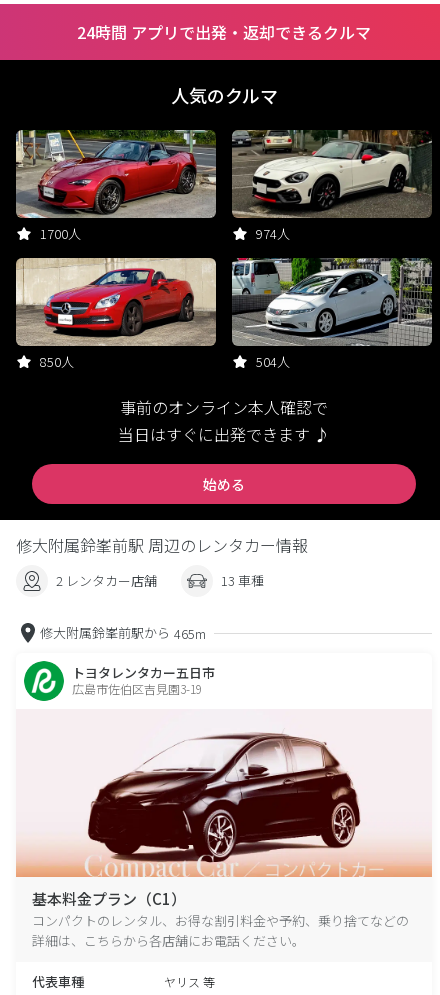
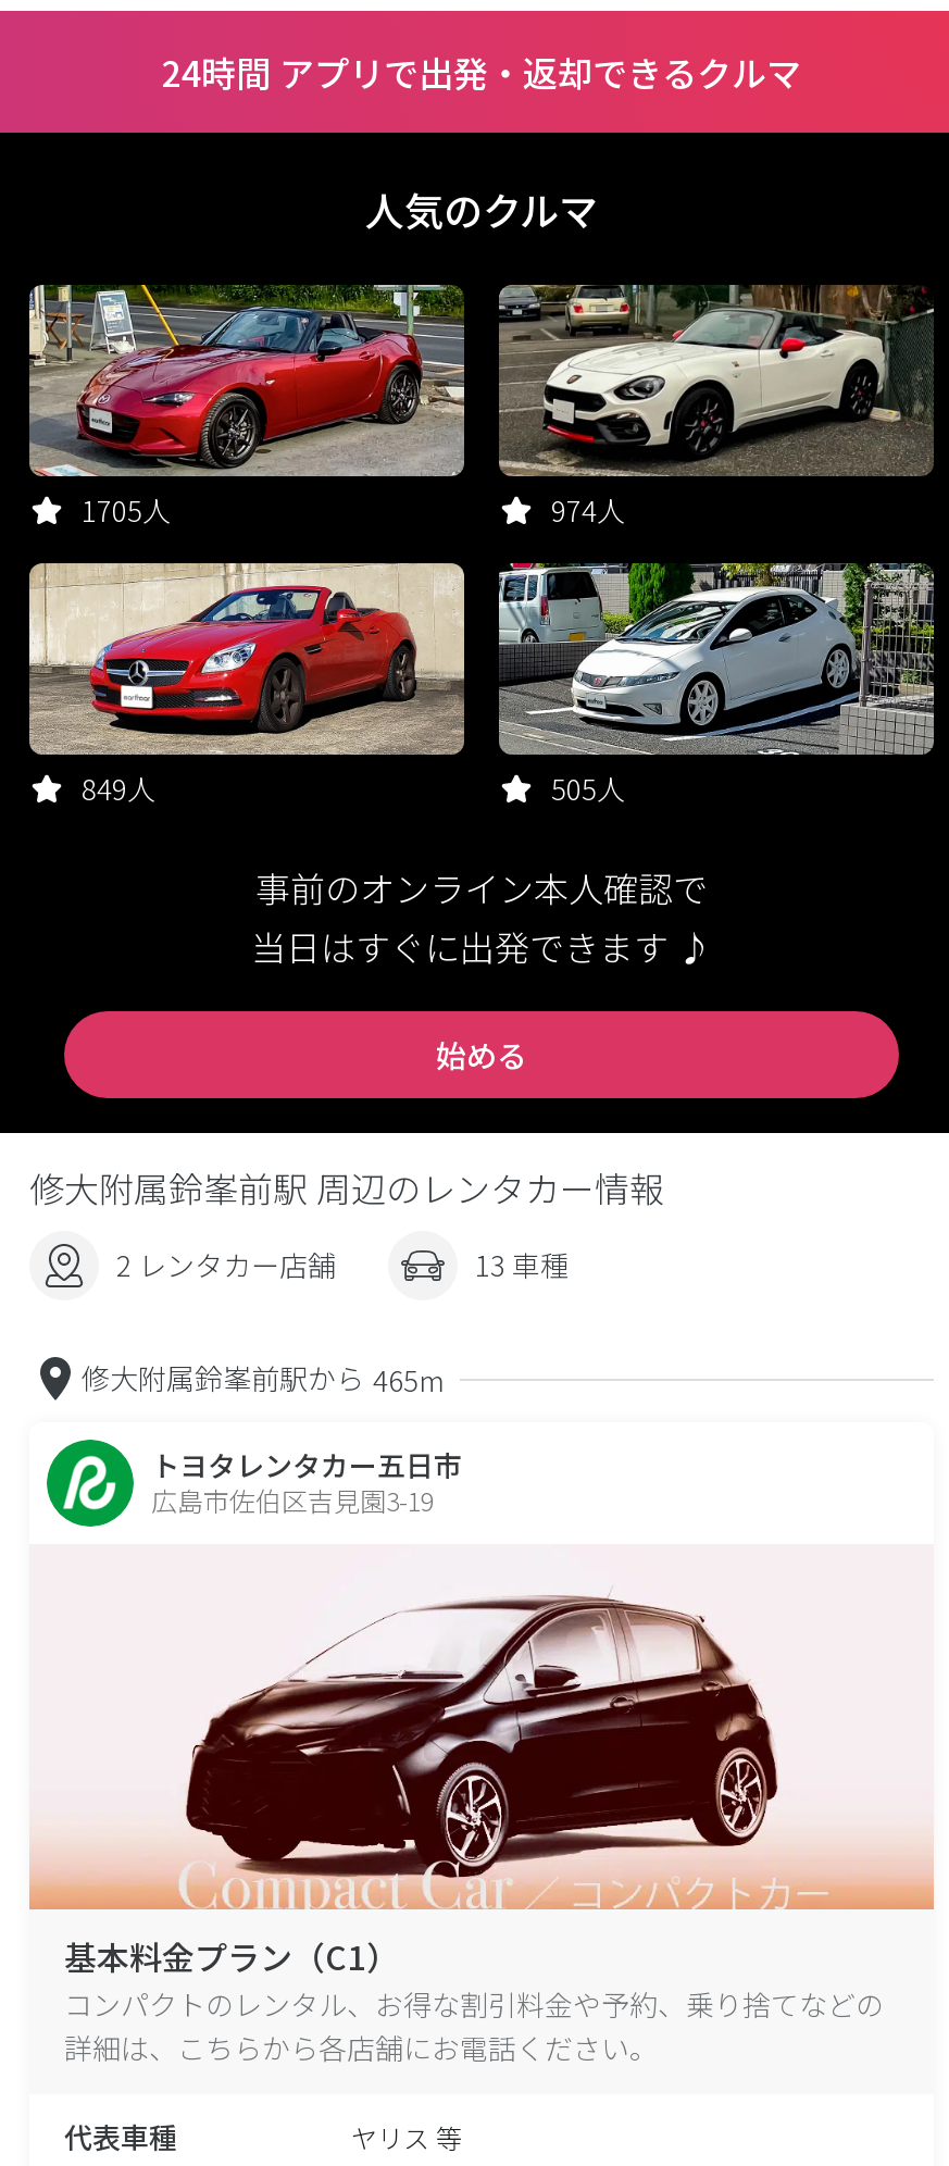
[40,224,81,243] 1700人 -> [82,489,171,531] 1705人
[40,352,74,371] 850人 -> [82,768,155,809] 849人
[256,352,290,371] 504人 -> [551,768,625,809] 505人

